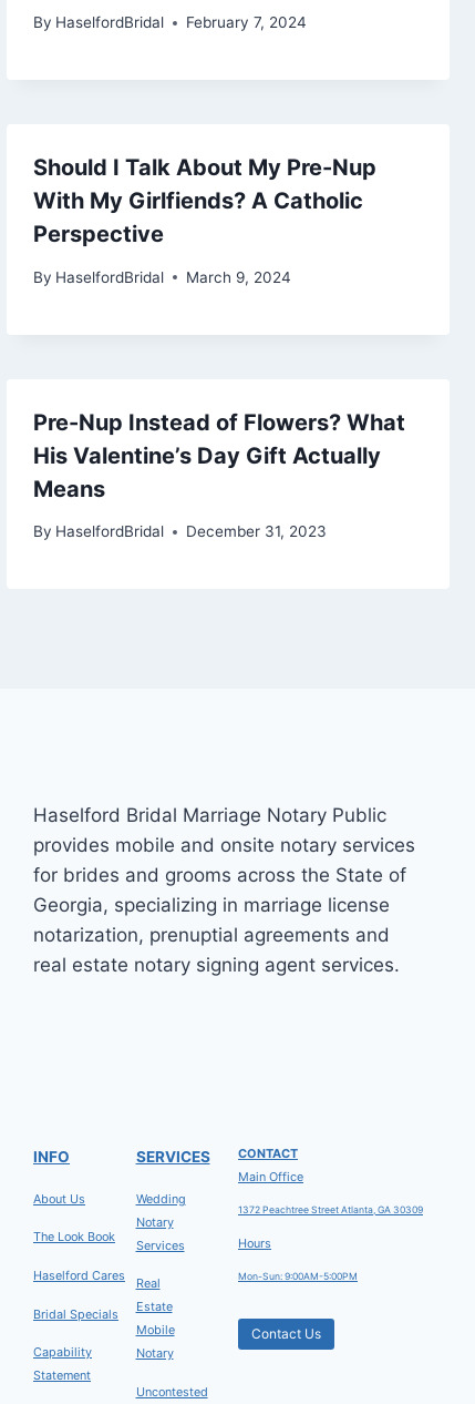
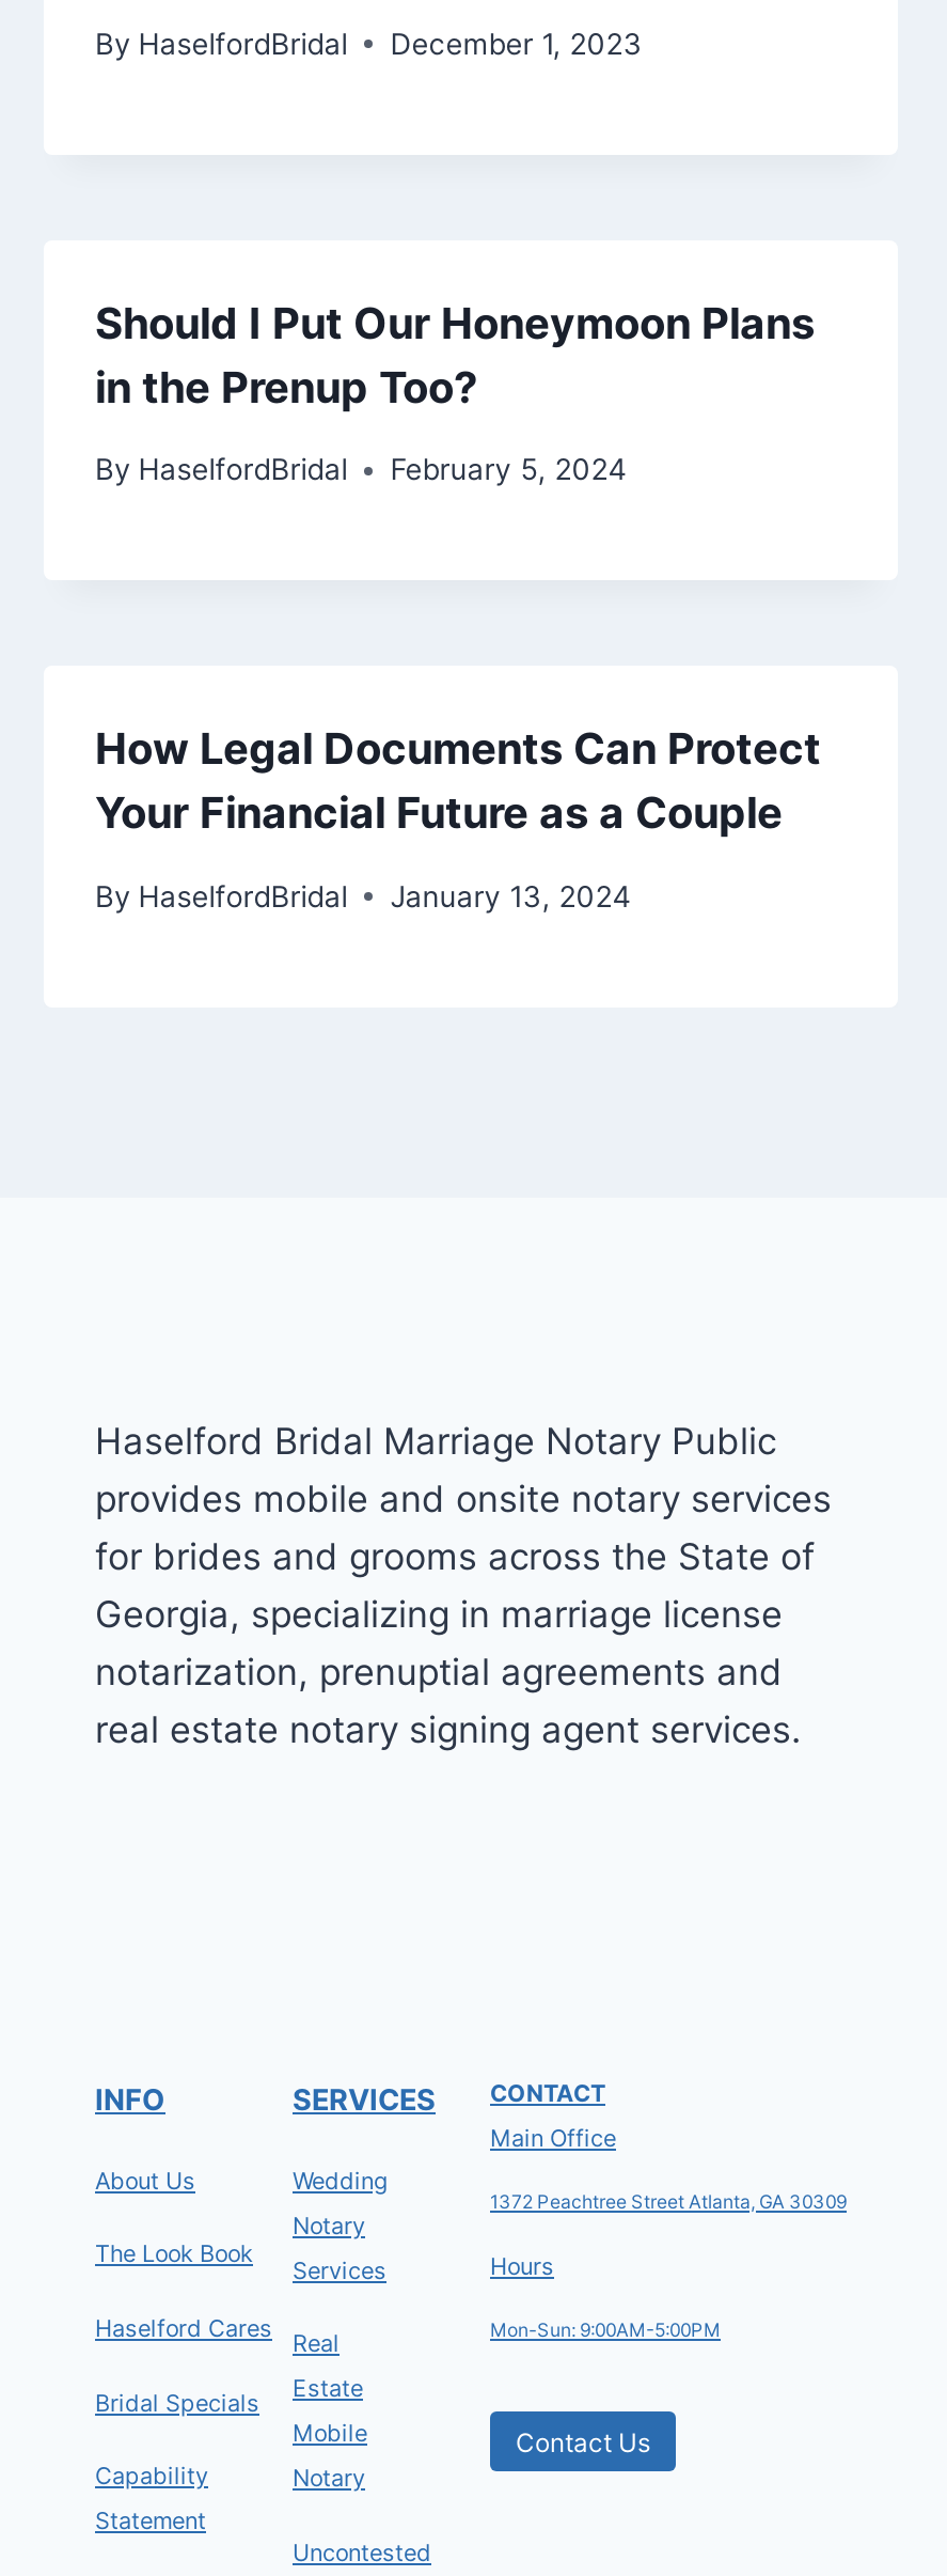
[33,14,307,31] By HaselfordBridal February 7, 2024 -> [95,26,642,60] By HaselfordBridal December 1, 2023
[33,154,376,248] Should I Talk About My Pre-Nup | With My Girlfiends? A Catholic | Perspective -> [95,298,815,413] Should I Put Our Honeymoon Plans | in the Prenup Too?
[33,268,291,286] By HaselfordBridal March 9, 2024 -> [95,453,627,487] By HaselfordBridal February 5, 2024
[33,409,405,502] Pre-Nup Instead of Flowers? What | His Valentine’s Day Gift Actually | Means -> [95,724,821,840] How Legal Documents Can Protect | Your Financial Future as a Couple
[33,523,327,541] By HaselfordBridal December 31, 2023 -> [95,879,631,914] By HaselfordBridal January 13, 2024

